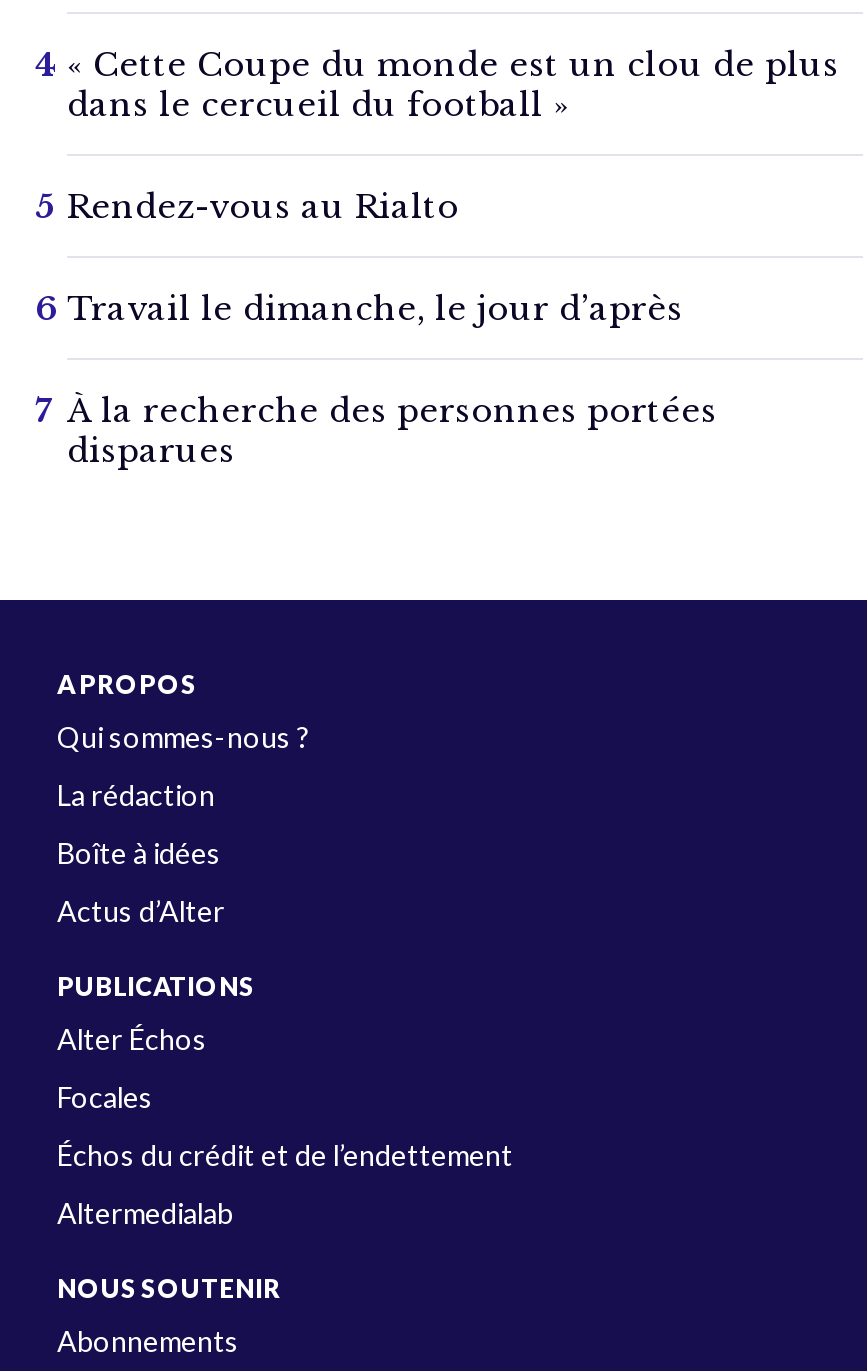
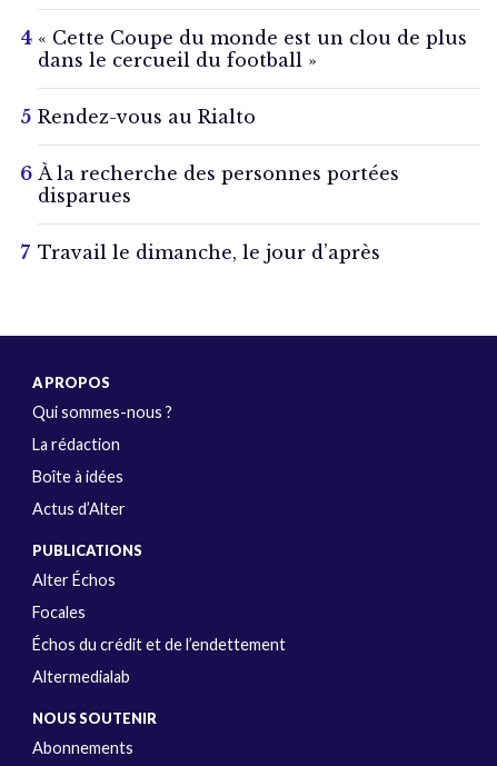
moved [67,287,683,327] -> [38,241,380,263]: Travail le dimanche, le jour d’après
moved [67,389,717,469] -> [38,162,399,206]: À la recherche des personnes portées | disparues

